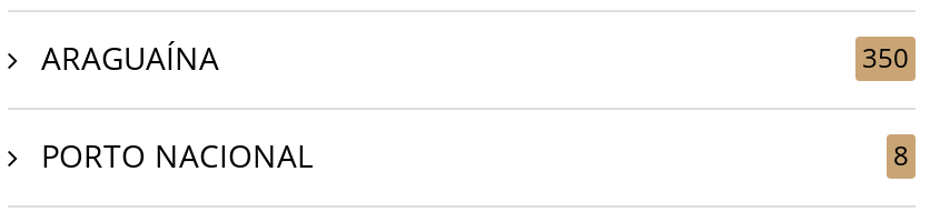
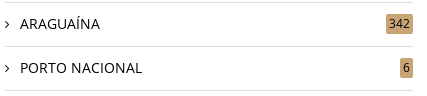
[862,39,909,76] 350 -> [389,15,410,32] 342
[893,136,909,174] 8 -> [403,59,410,76] 6

